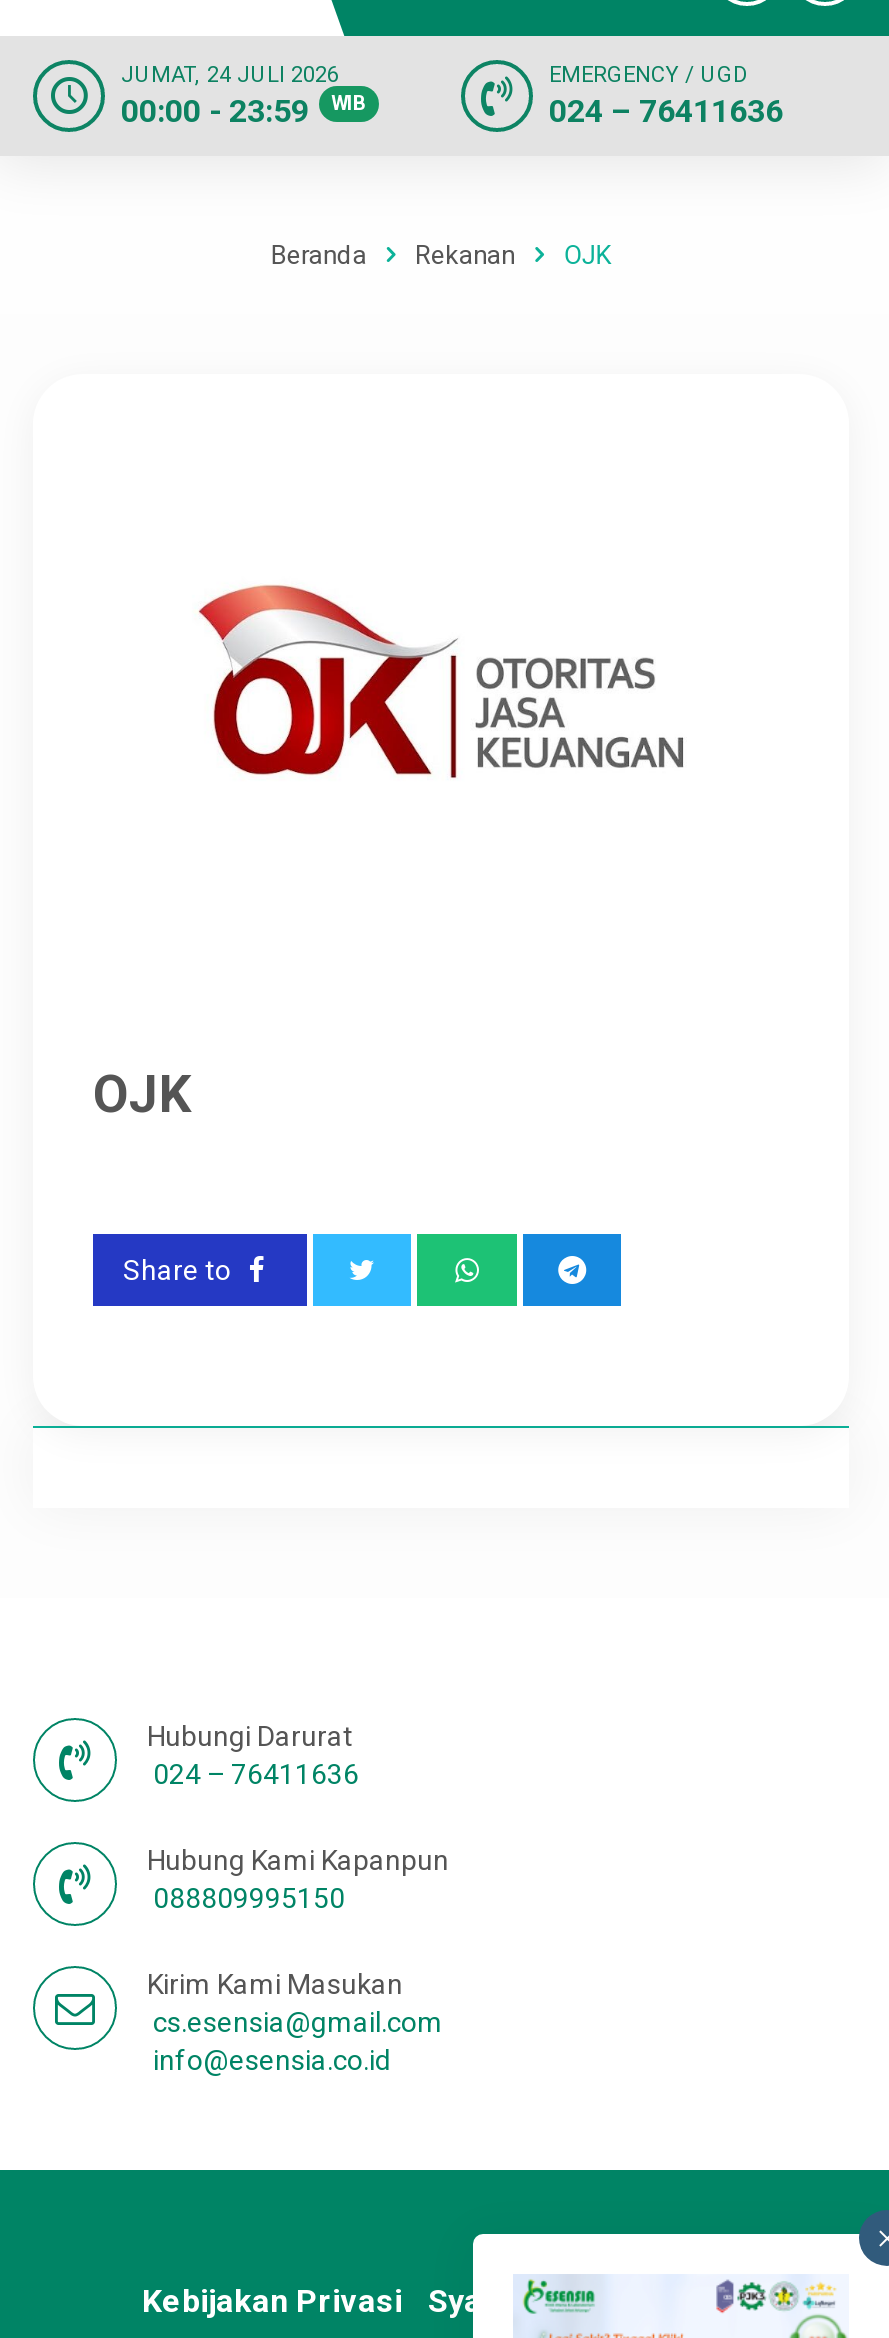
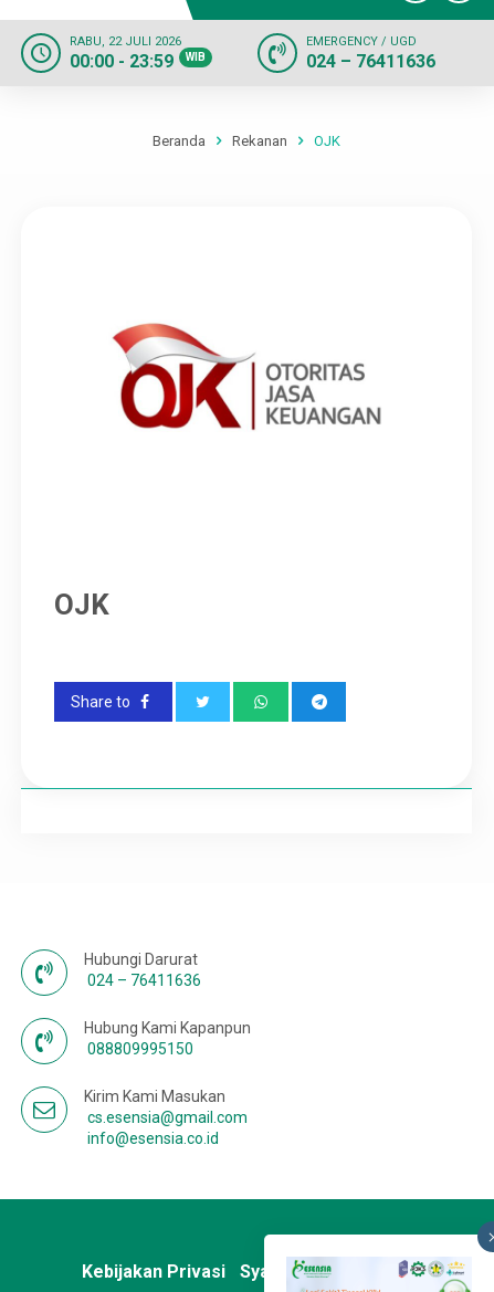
[121,62,339,88] JUMAT, 24 JULI 2026 -> [70,34,181,49] RABU, 22 JULI 2026

